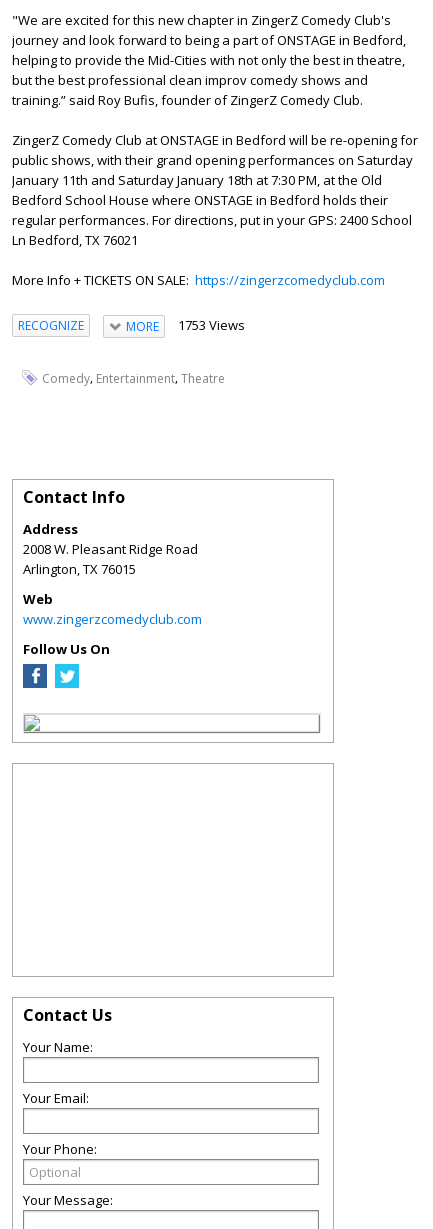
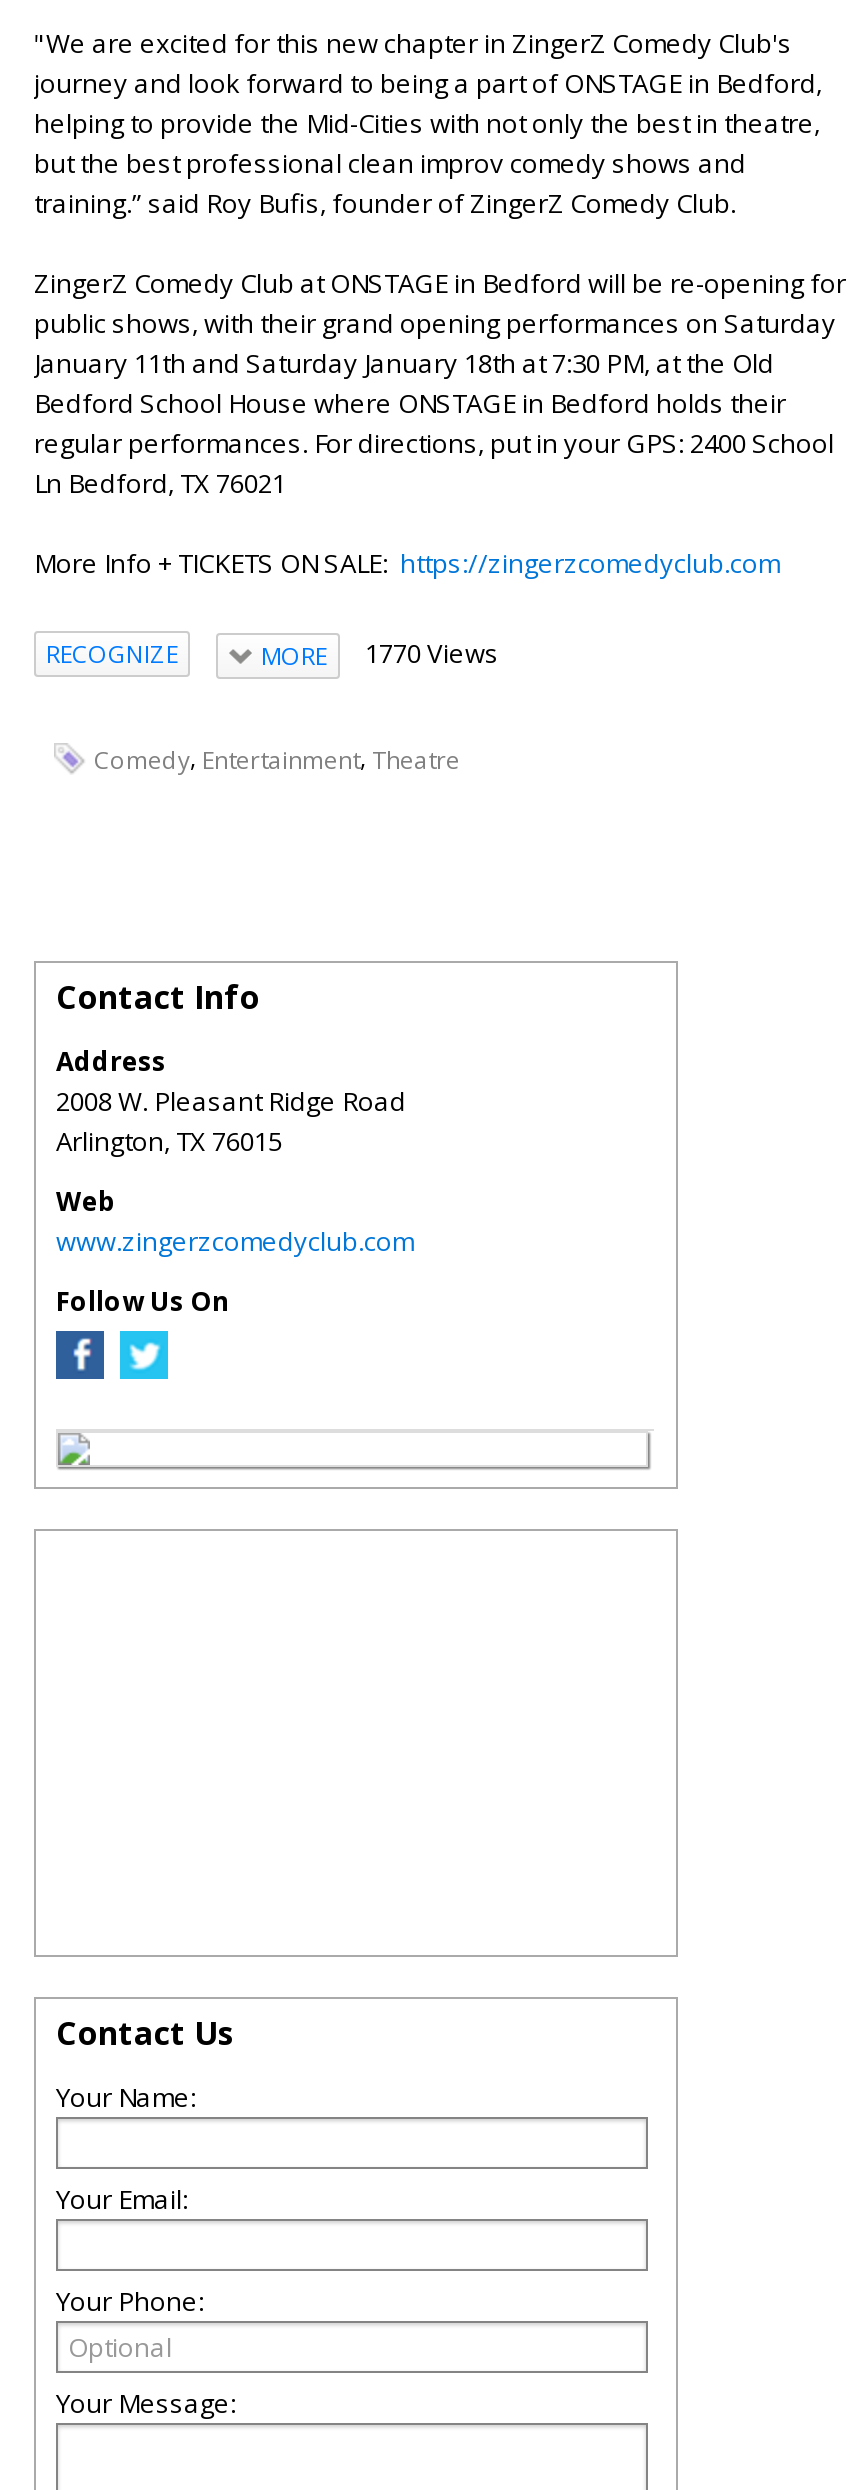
[125,316,244,335] MORE 1753 Views -> [261,635,499,673] MORE 1770 Views

